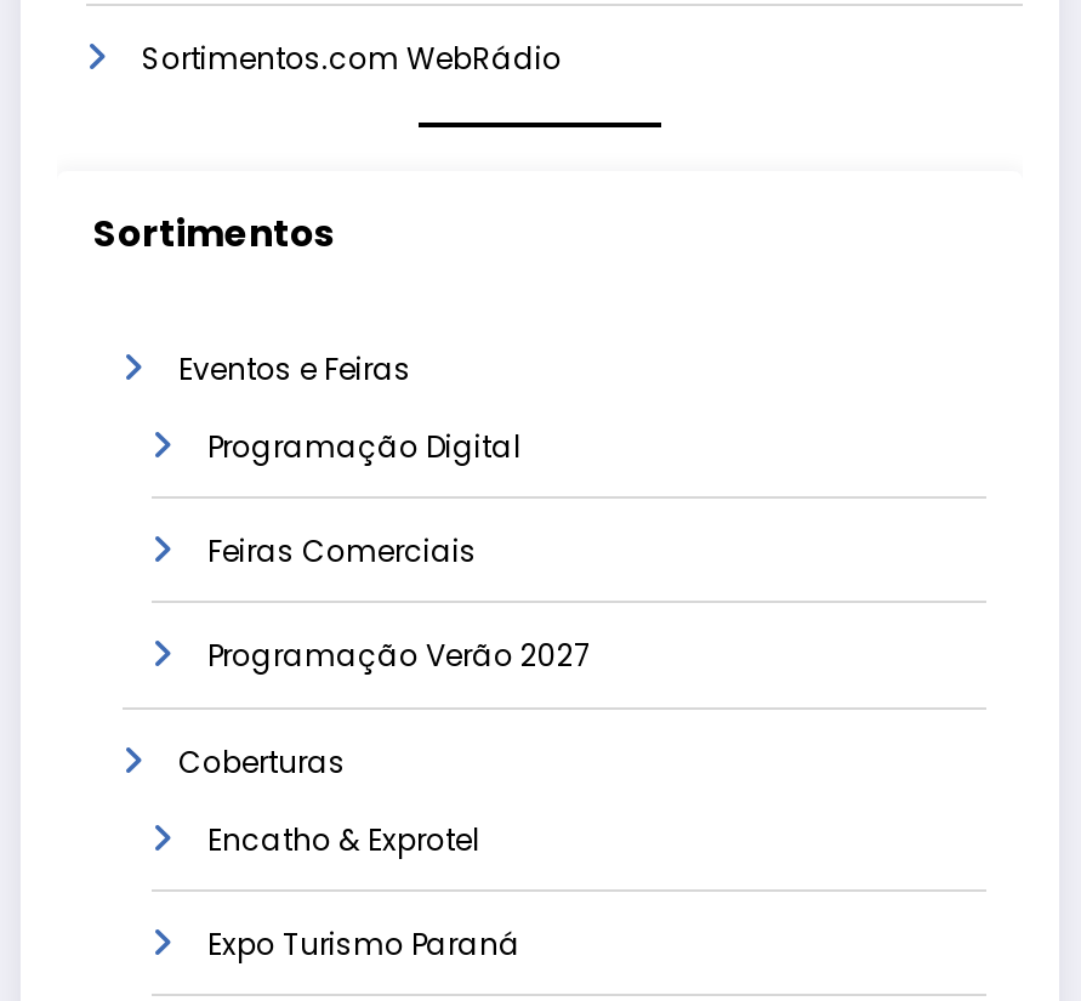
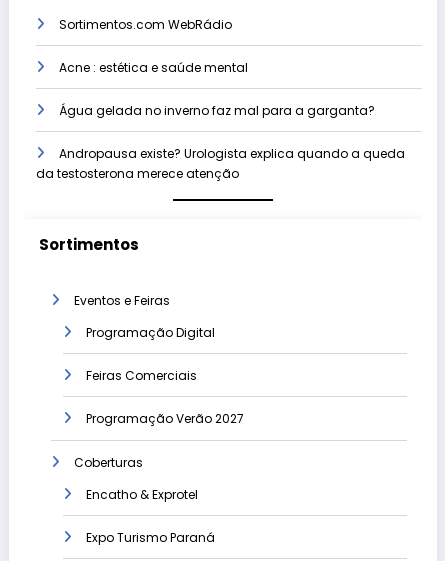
none -> [36,59,405,182] Acne : estética e saúde mental | Água gelada no inverno faz mal para a garganta? | Andropausa existe? Urologista explica quando a queda | da testosterona merece atenção

